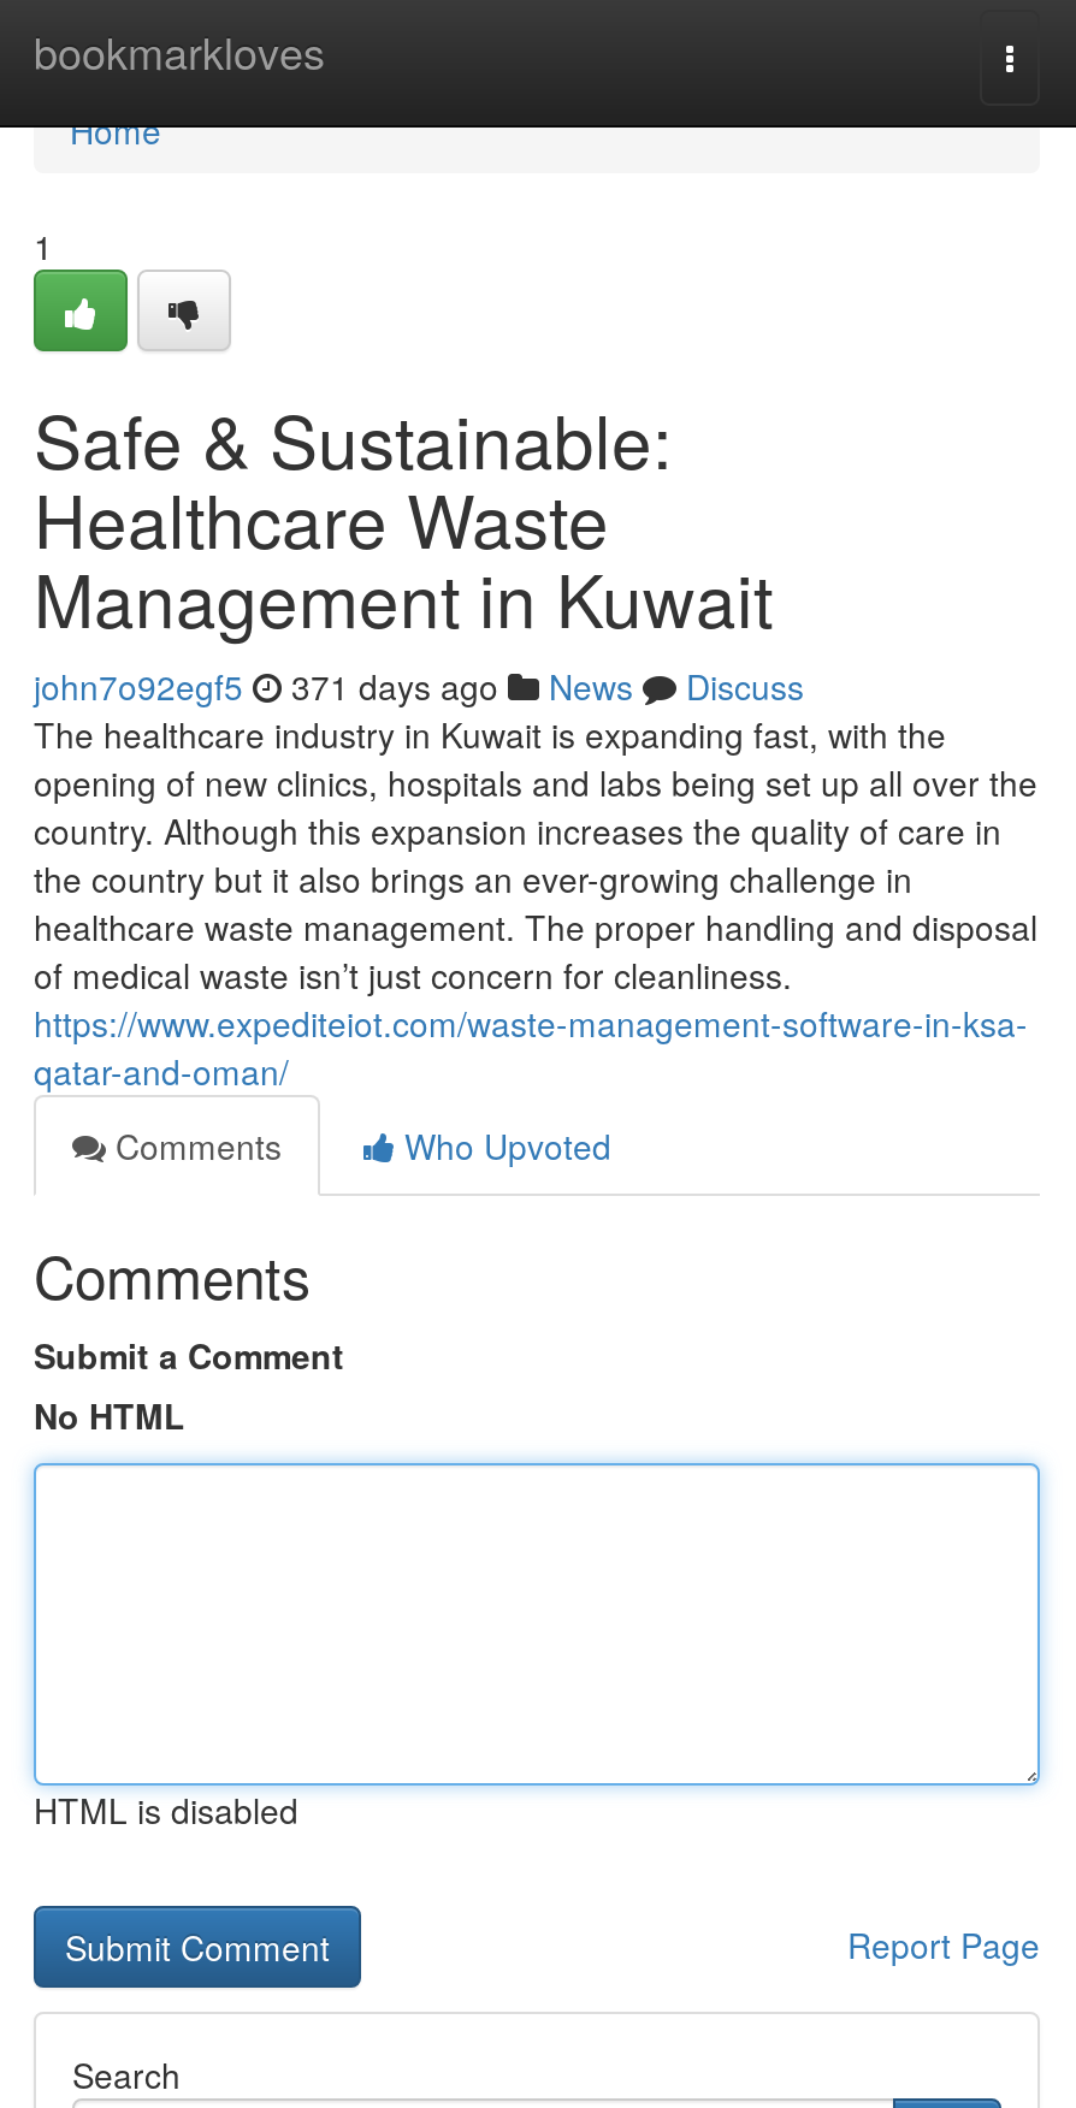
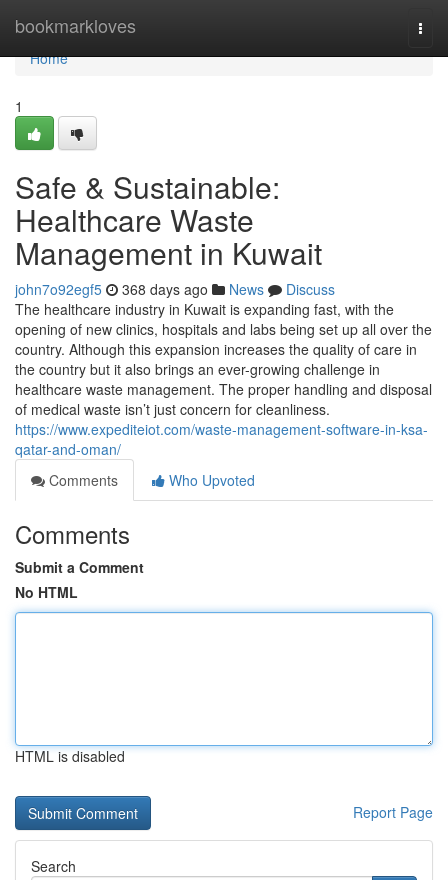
[34,662,804,710] john7o92egf5 371 days ago News Discuss -> [15,279,335,299] john7o92egf5 368 days ago News Discuss

